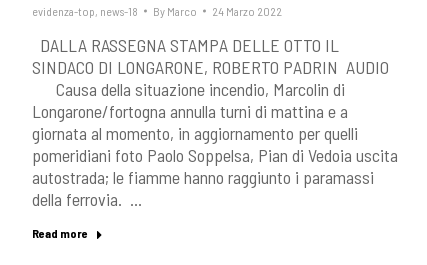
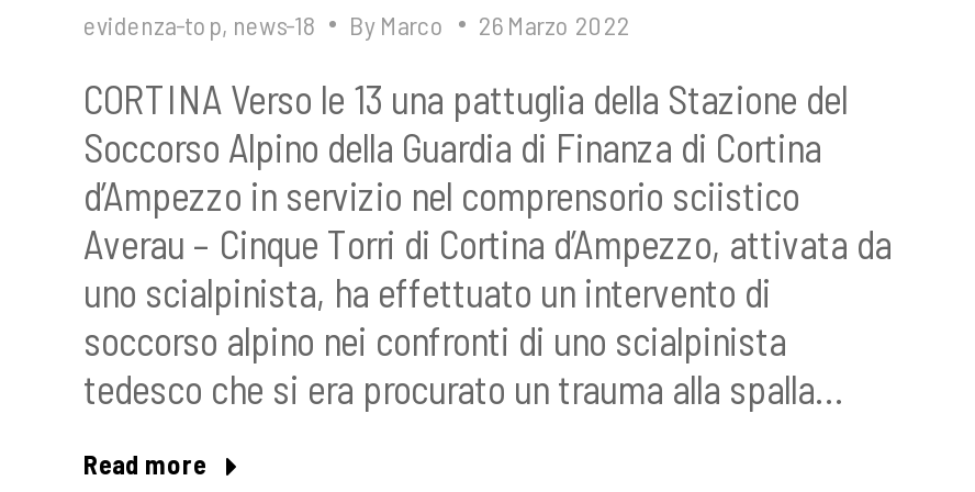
[32,4,282,18] evidenza-top, news-18 By Marco 24 Marzo 2022 -> [83,9,630,40] evidenza-top, news-18 By Marco 26 Marzo 2022
[32,34,398,210] DALLA RASSEGNA STAMPA DELLE OTTO IL | SINDACO DI LONGARONE, ROBERTO PADRIN AUDIO | Causa della situazione incendio, Marcolin di | Longarone/fortogna annulla turni di mattina e a | giornata al momento, in aggiornamento per quelli | pomeridiani foto Paolo Soppelsa, Pian di Vedoia uscita | autostrada; le fiamme hanno raggiunto i paramassi | della ferrovia. … -> [83,75,892,413] CORTINA Verso le 13 una pattuglia della Stazione del | Soccorso Alpino della Guardia di Finanza di Cortina | d’Ampezzo in servizio nel comprensorio sciistico | Averau – Cinque Torri di Cortina d’Ampezzo, attivata da | uno scialpinista, ha effettuato un intervento di | soccorso alpino nei confronti di uno scialpinista | tedesco che si era procurato un trauma alla spalla…

